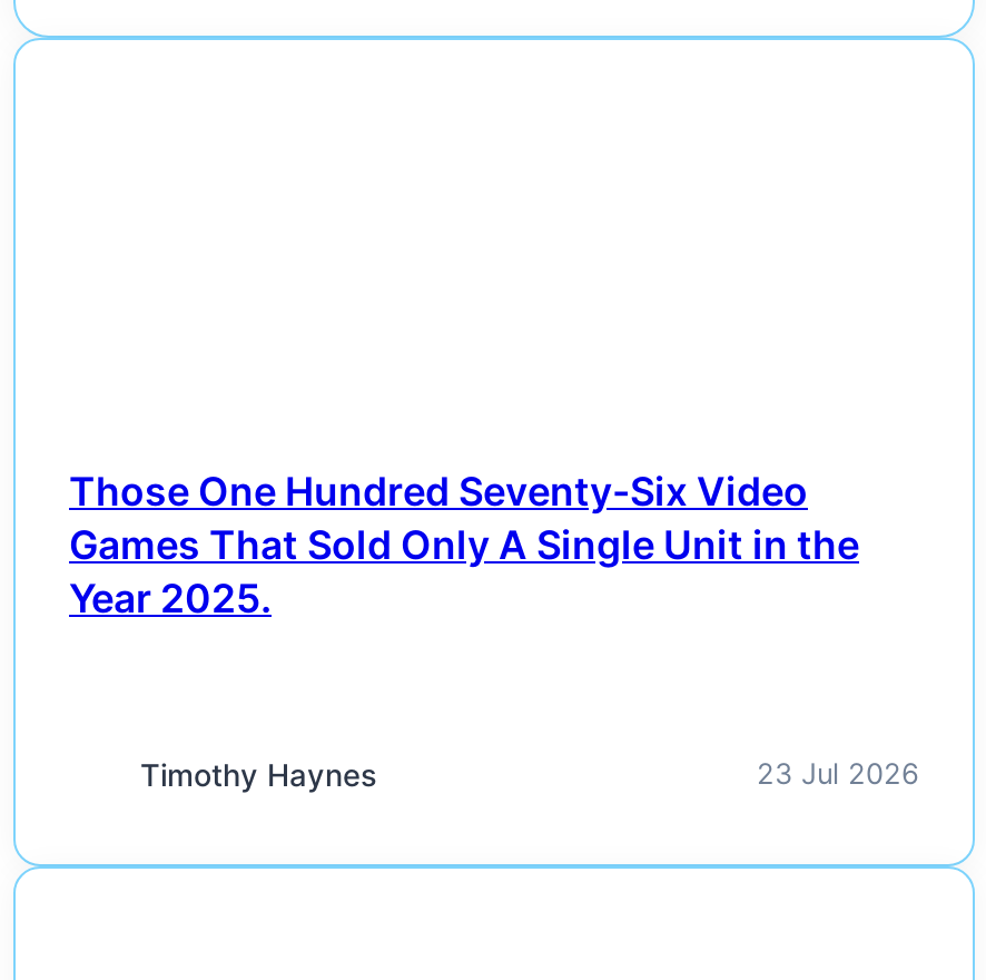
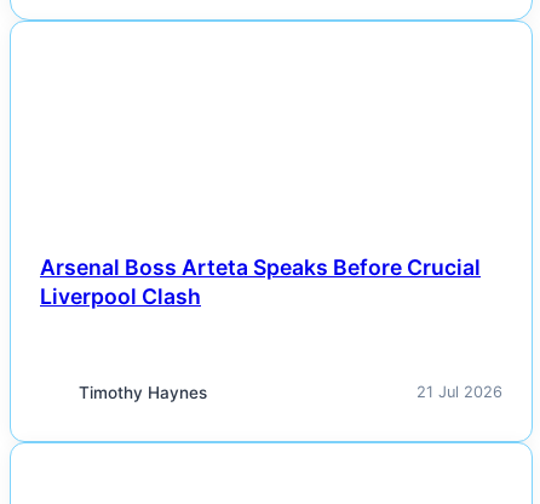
[69,469,859,622] Those One Hundred Seventy-Six Video | Games That Sold Only A Single Unit in the | Year 2025. -> [40,255,481,309] Arsenal Boss Arteta Speaks Before Crucial | Liverpool Clash
[757,758,919,791] 23 Jul 2026 -> [417,383,502,401] 21 Jul 2026

